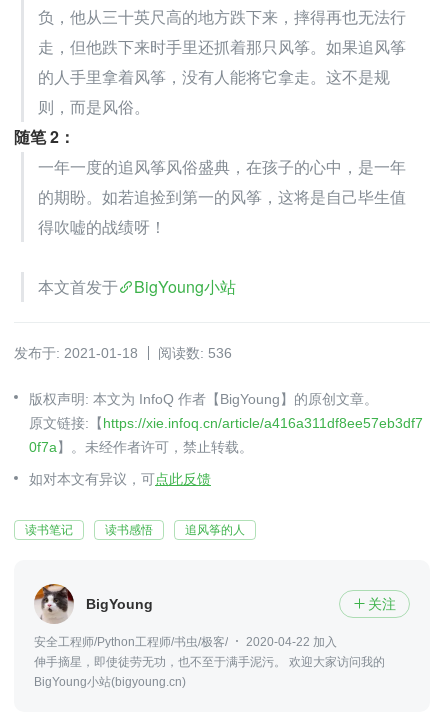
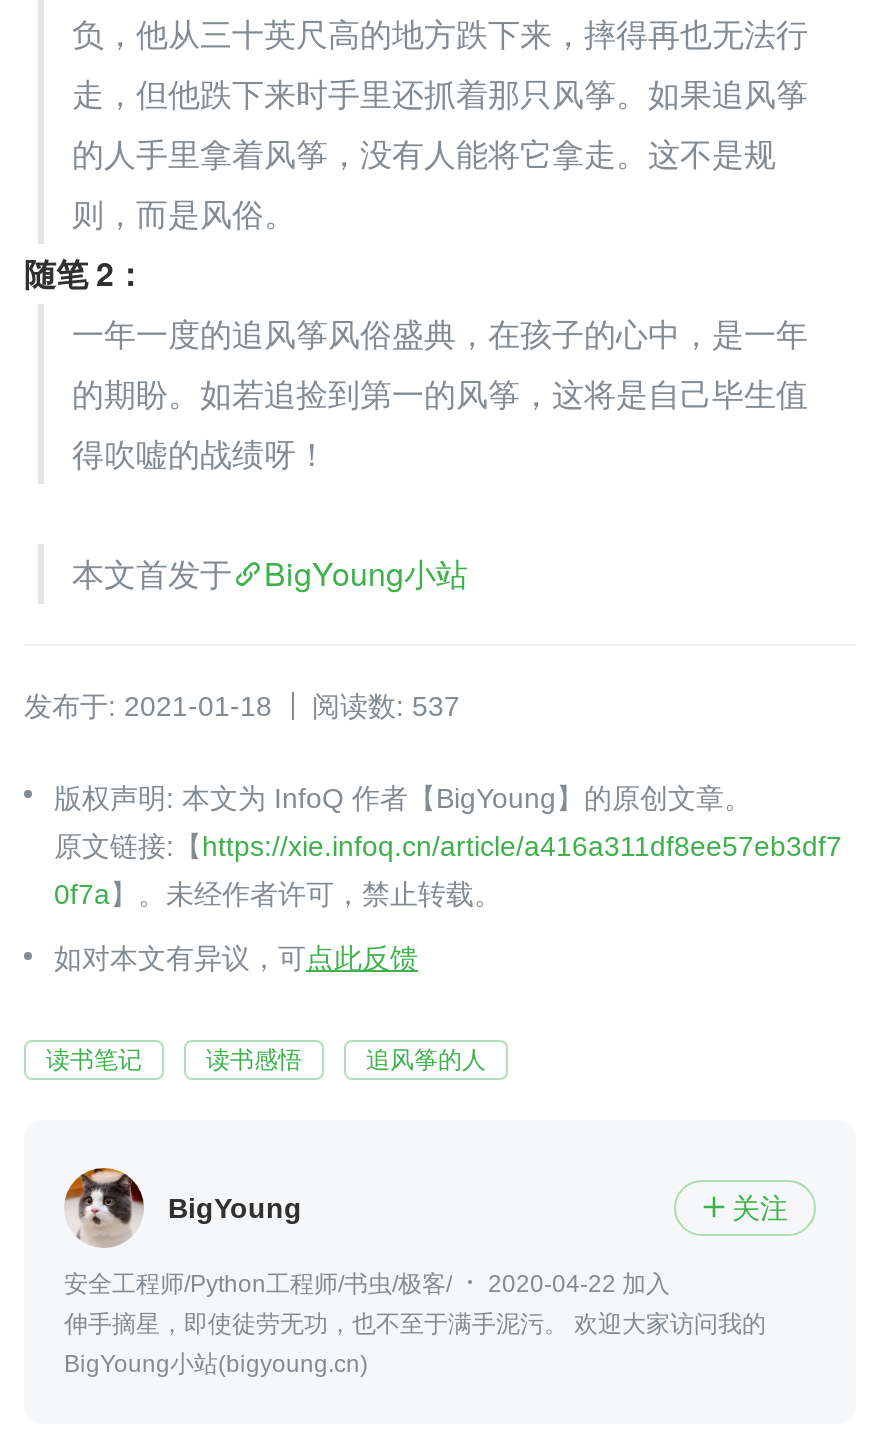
[14,345,232,361] 发布于: 2021-01-18 阅读数: 536 -> [24,690,460,722] 发布于: 2021-01-18 阅读数: 537

